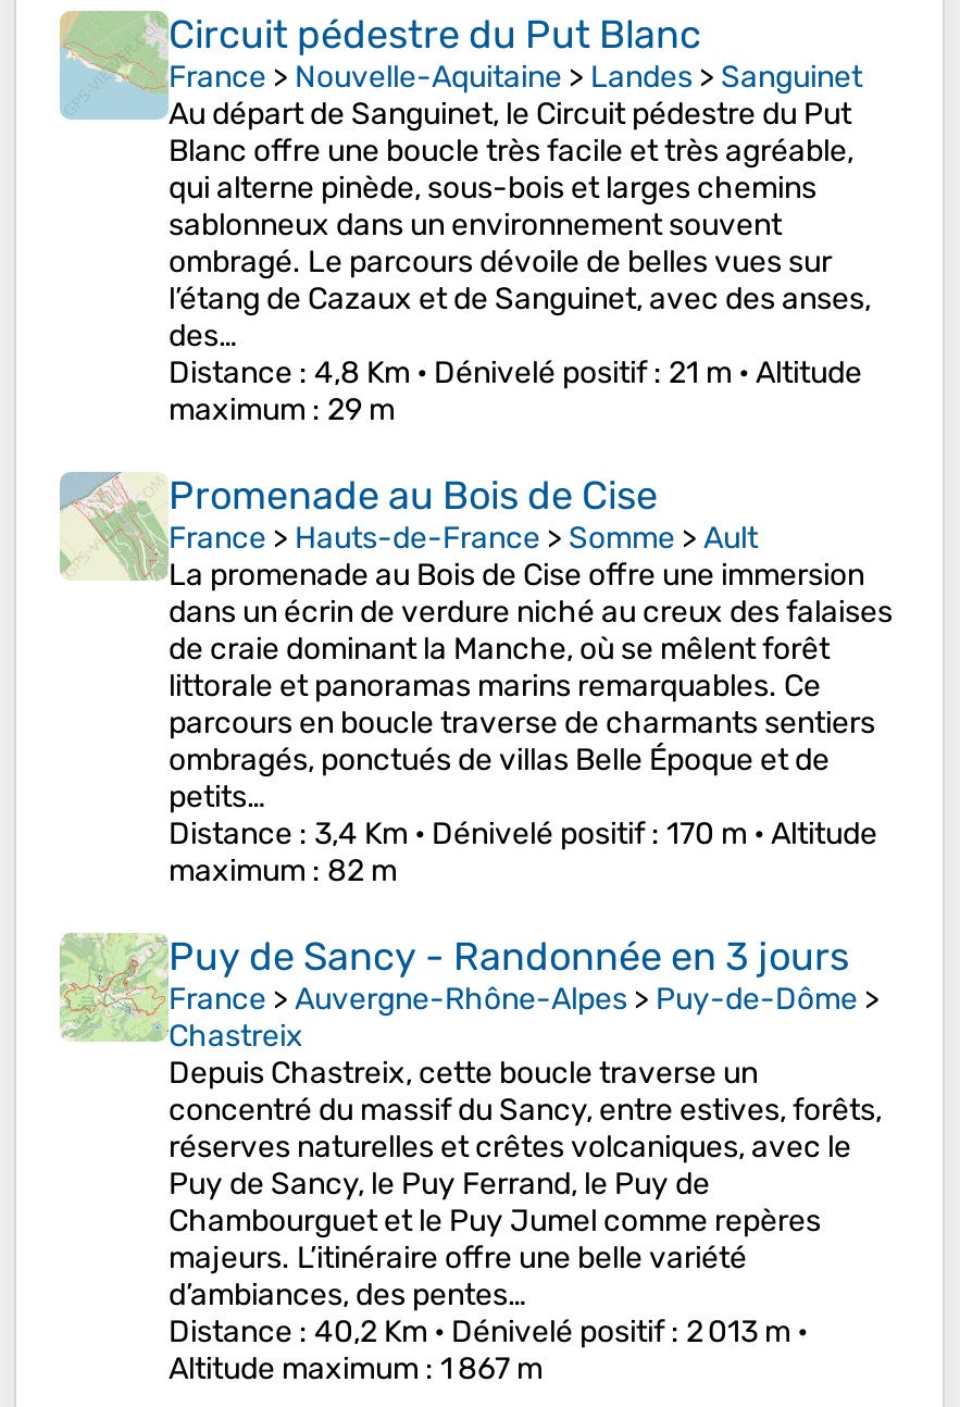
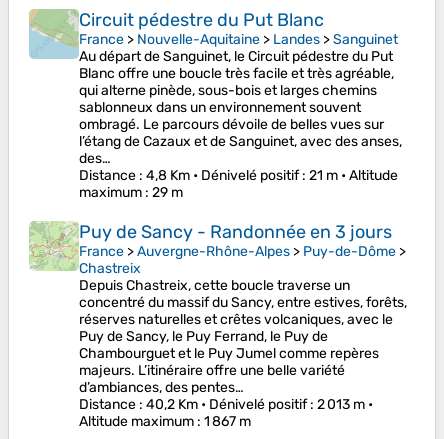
[60,472,893,890] [image] | Promenade au Bois de Cise | France > Hauts-de-France > Somme > Ault | La promenade au Bois de Cise offre une immersion | dans un écrin de verdure niché au creux des falaises | de craie dominant la Manche, où se mêlent forêt | littorale et panoramas marins remarquables. Ce | parcours en boucle traverse de charmants sentiers | ombragés, ponctués de villas Belle Époque et de | petits… | Distance: 3,4 Km • Dénivelé positif: 170 m • Altitude | maximum: 82 m -> none

